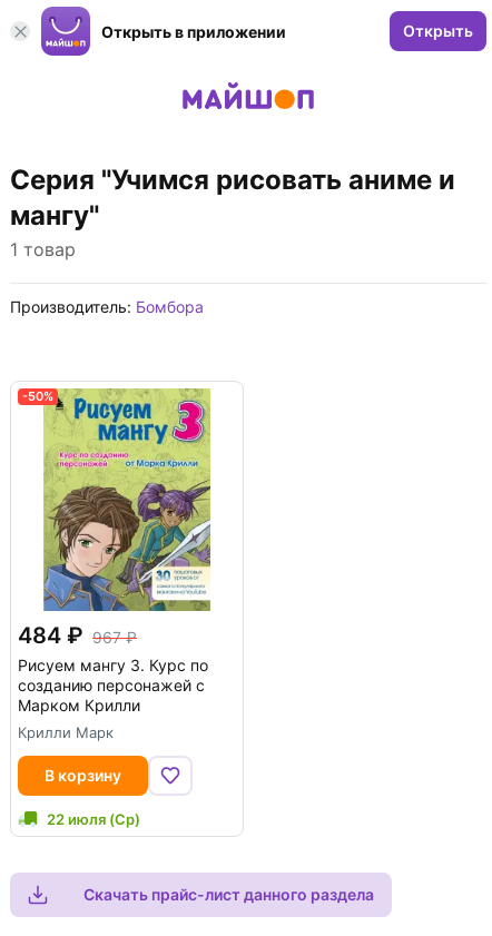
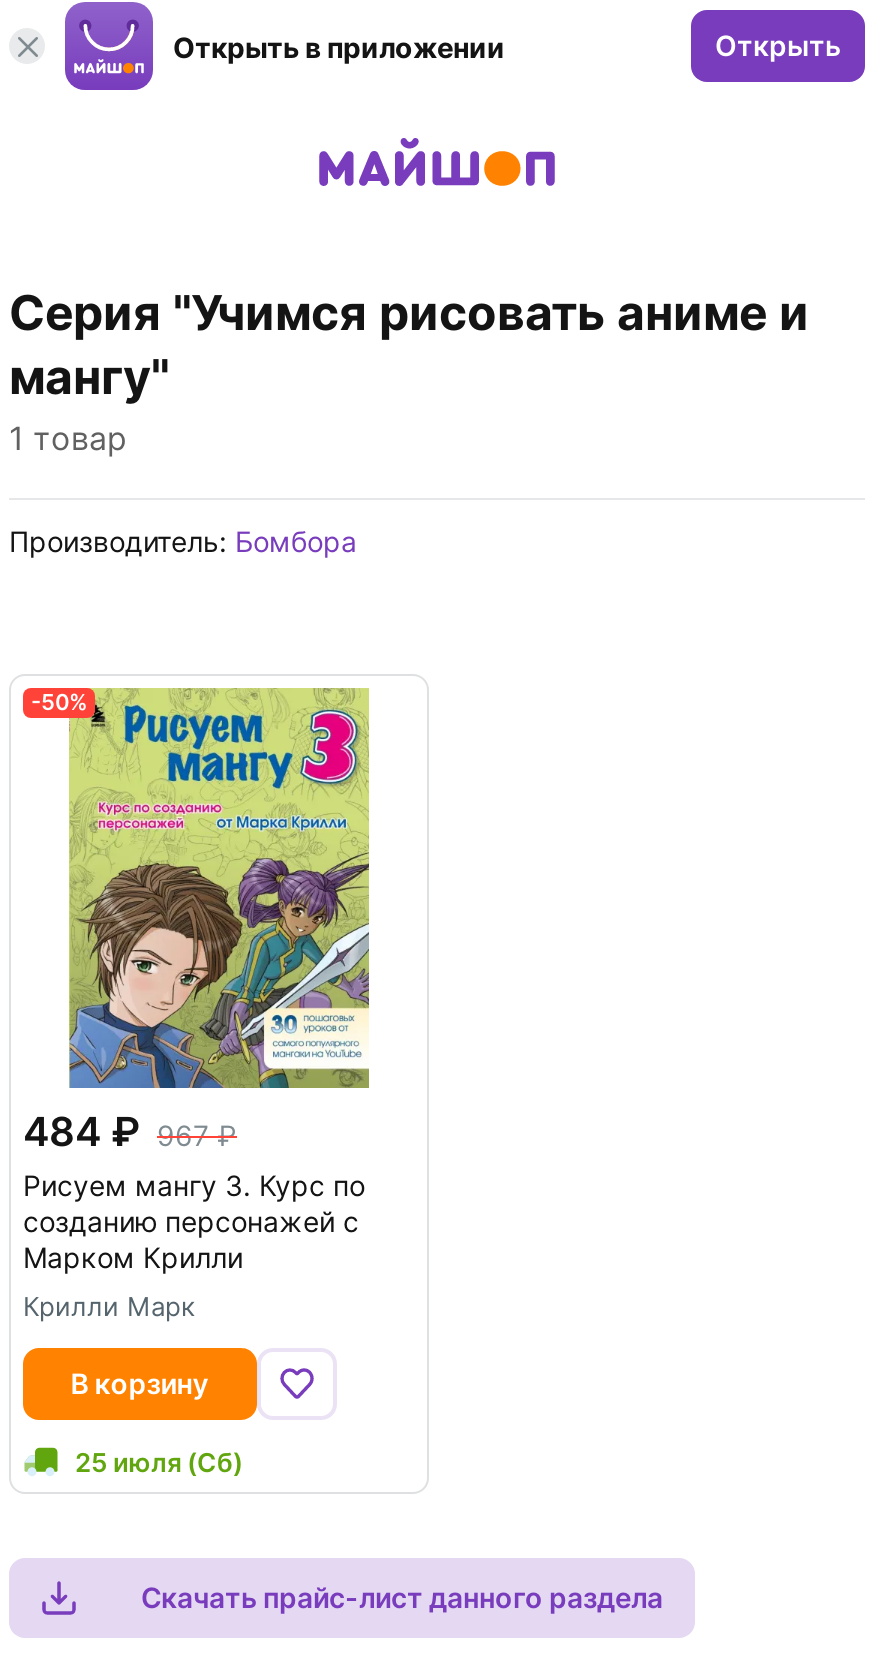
[47,810,140,828] 22 июля (Ср) -> [75,1445,243,1477] 25 июля (Сб)

